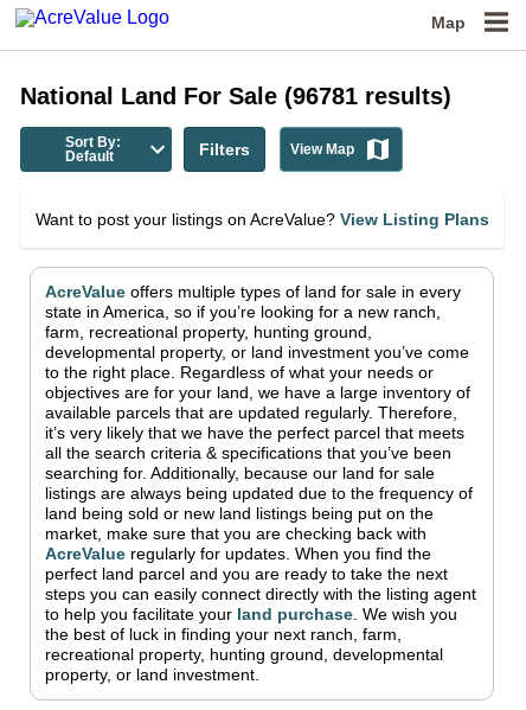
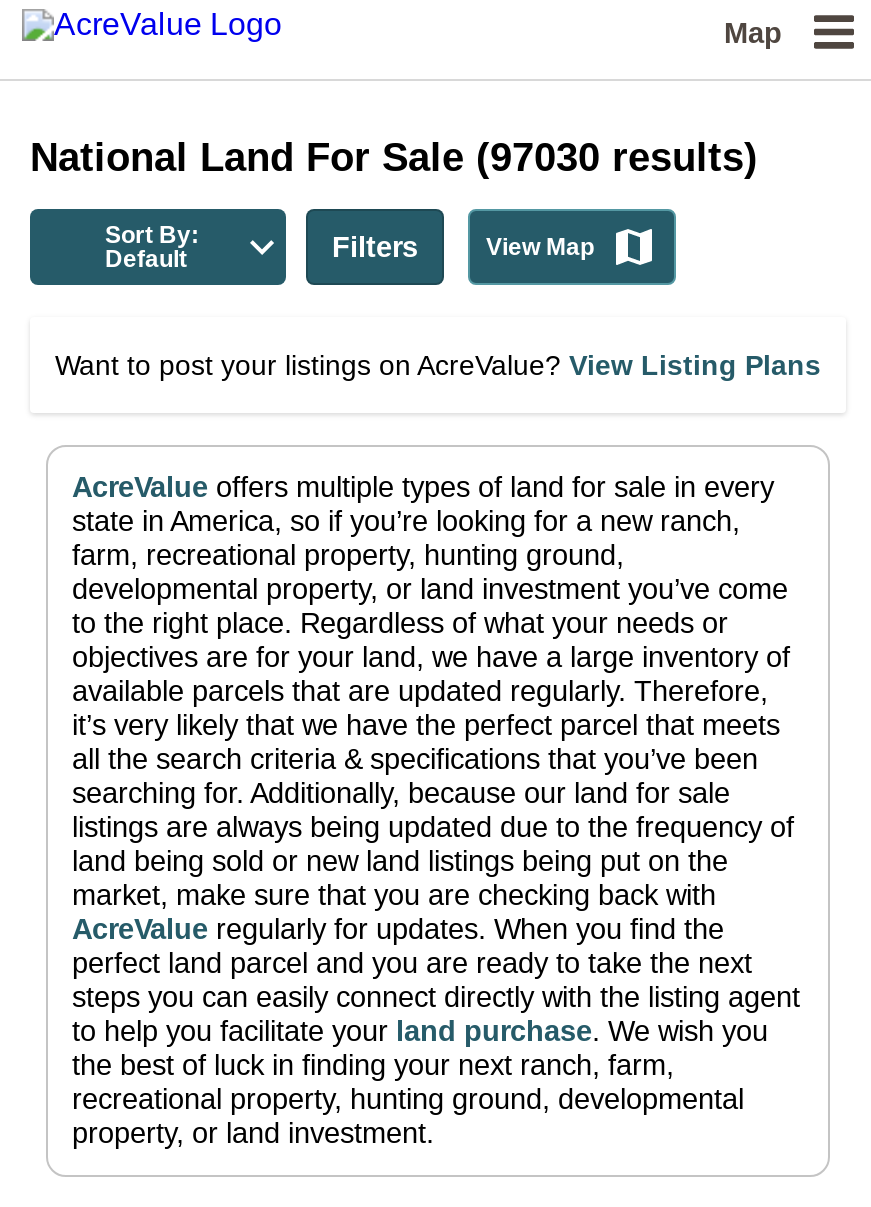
[20,83,451,109] National Land For Sale (96781 results) -> [30,135,758,179] National Land For Sale (97030 results)

